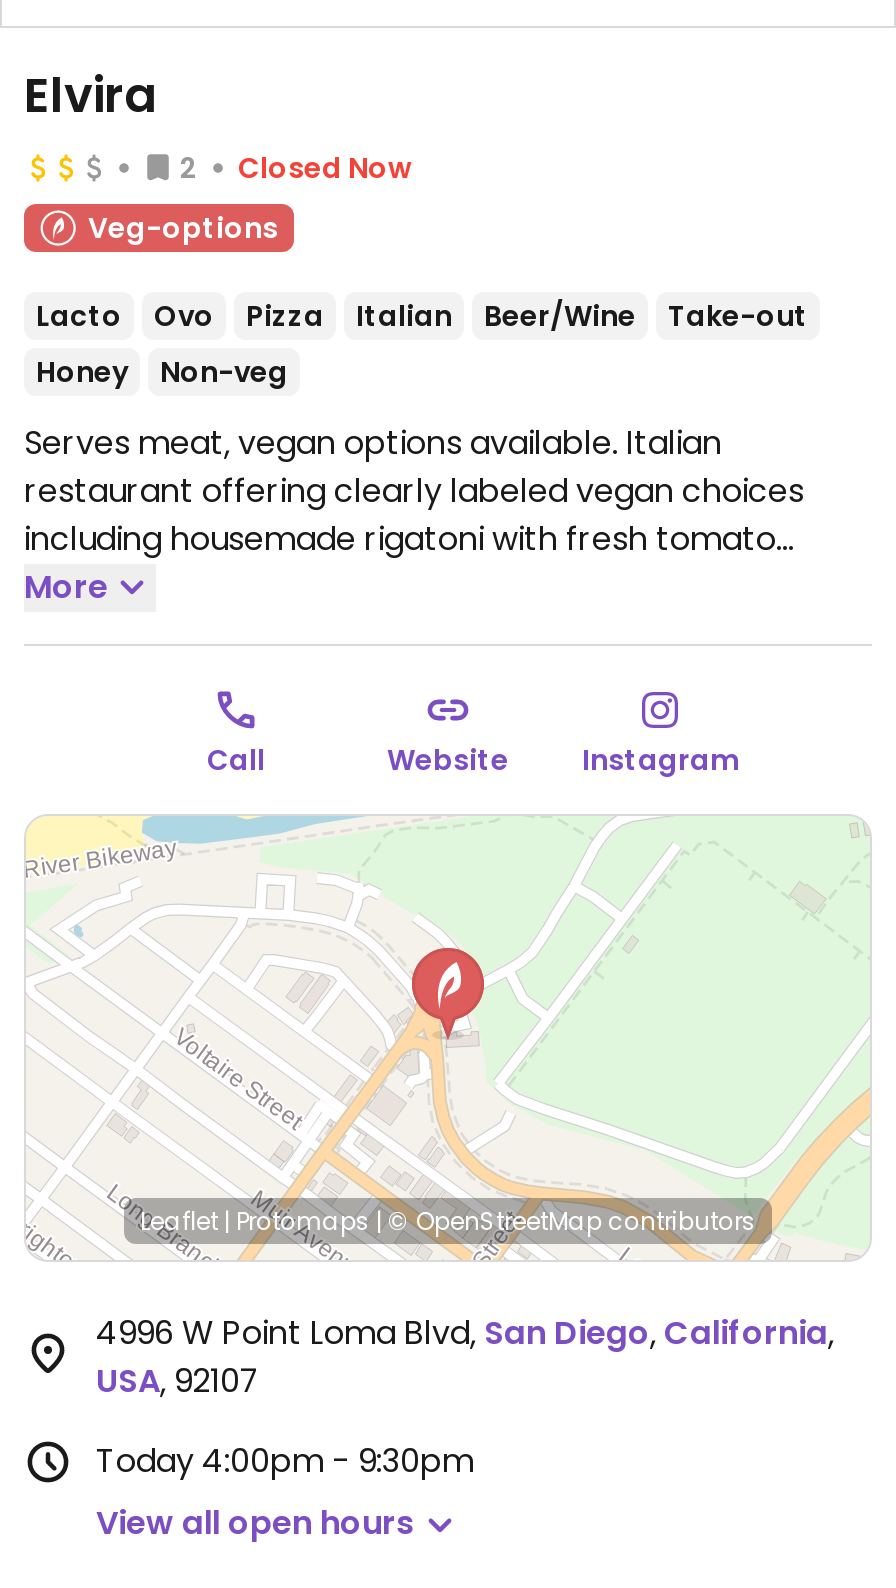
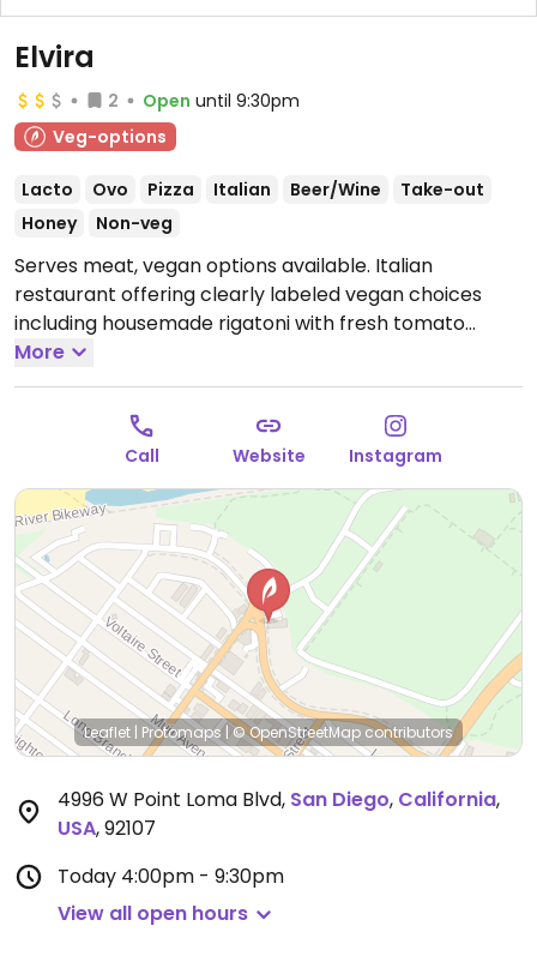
[238,148,412,188] Closed Now -> [143,89,300,113] Open until 9:30pm

